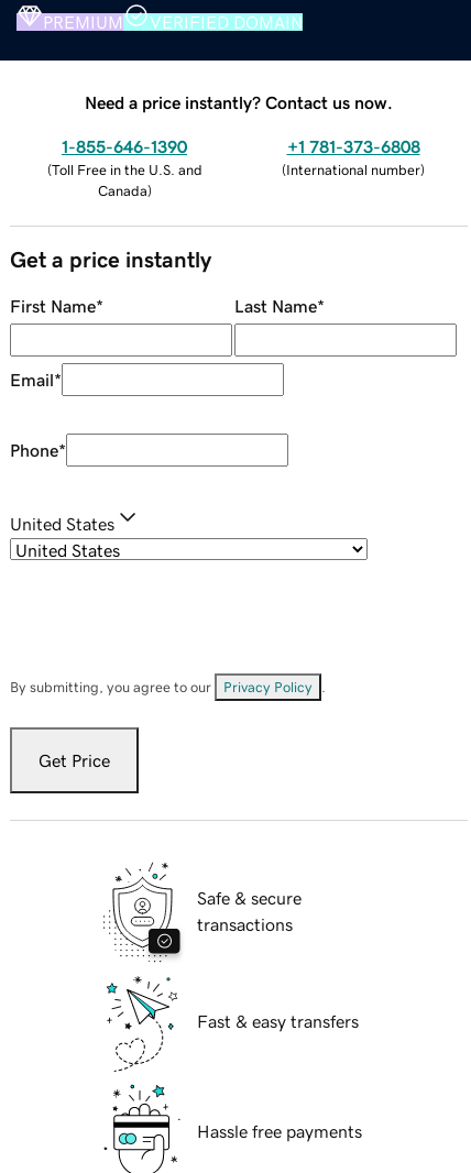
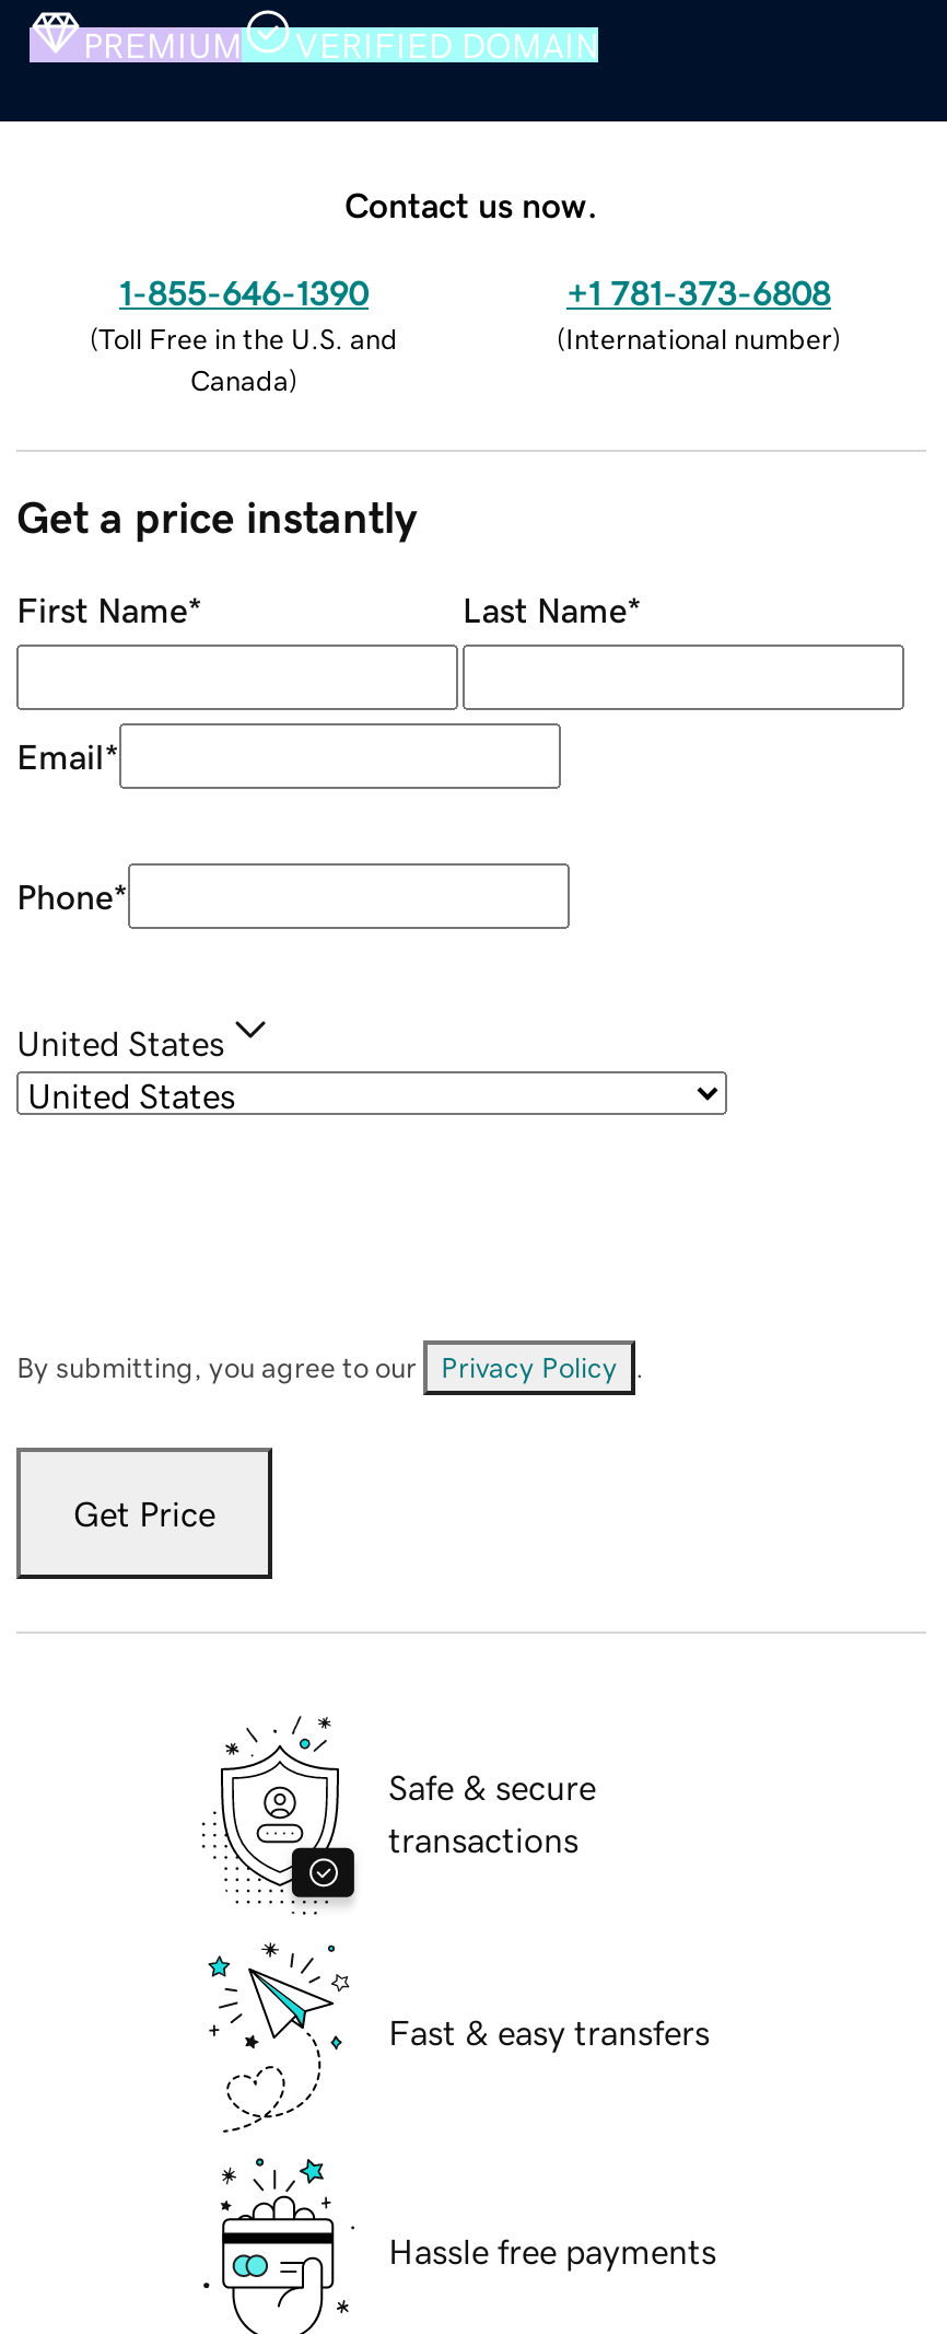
[85,93,393,111] Need a price instantly? Contact us now. -> [344,186,598,221] Contact us now.

